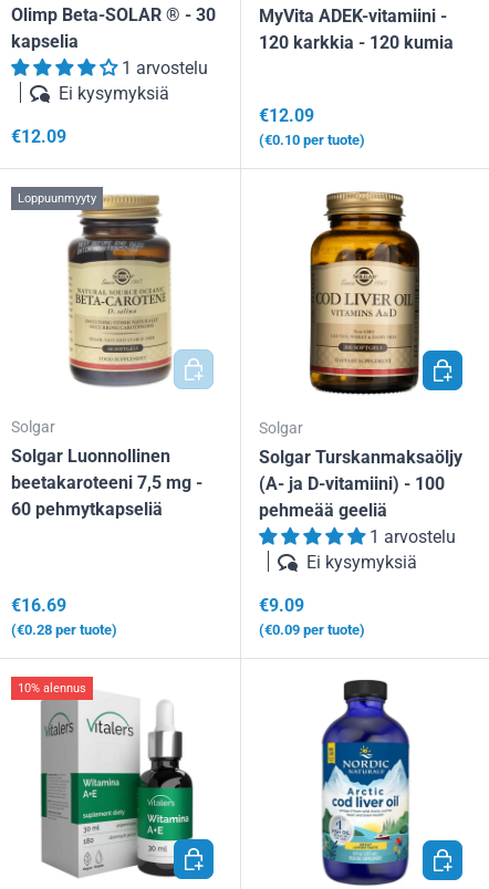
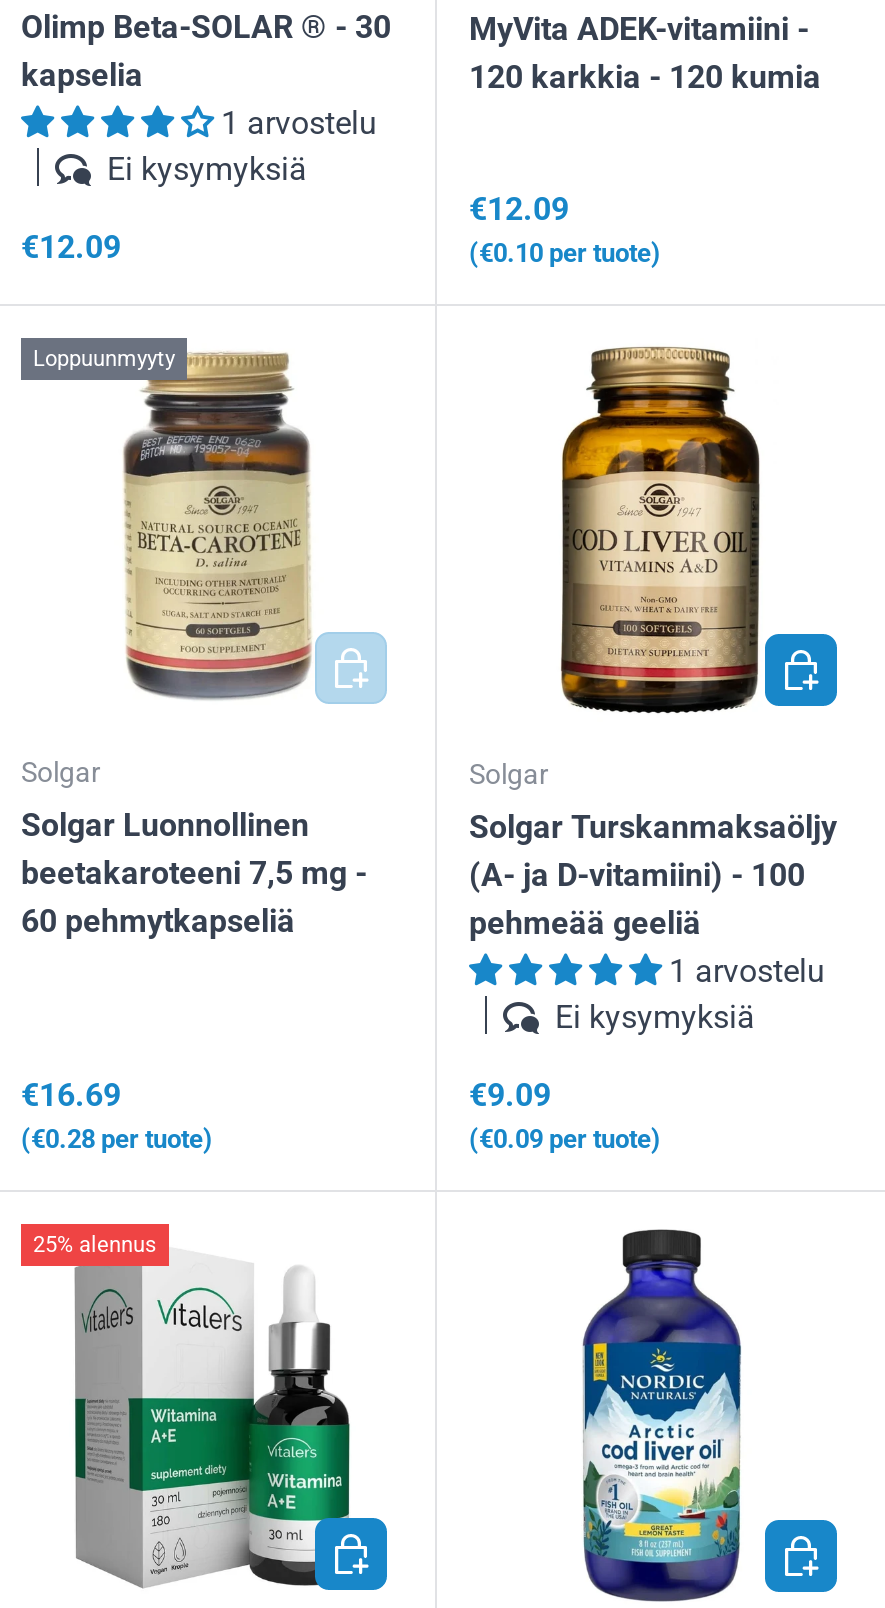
[18,681,86,695] 10% alennus -> [33,1232,157,1258] 25% alennus

